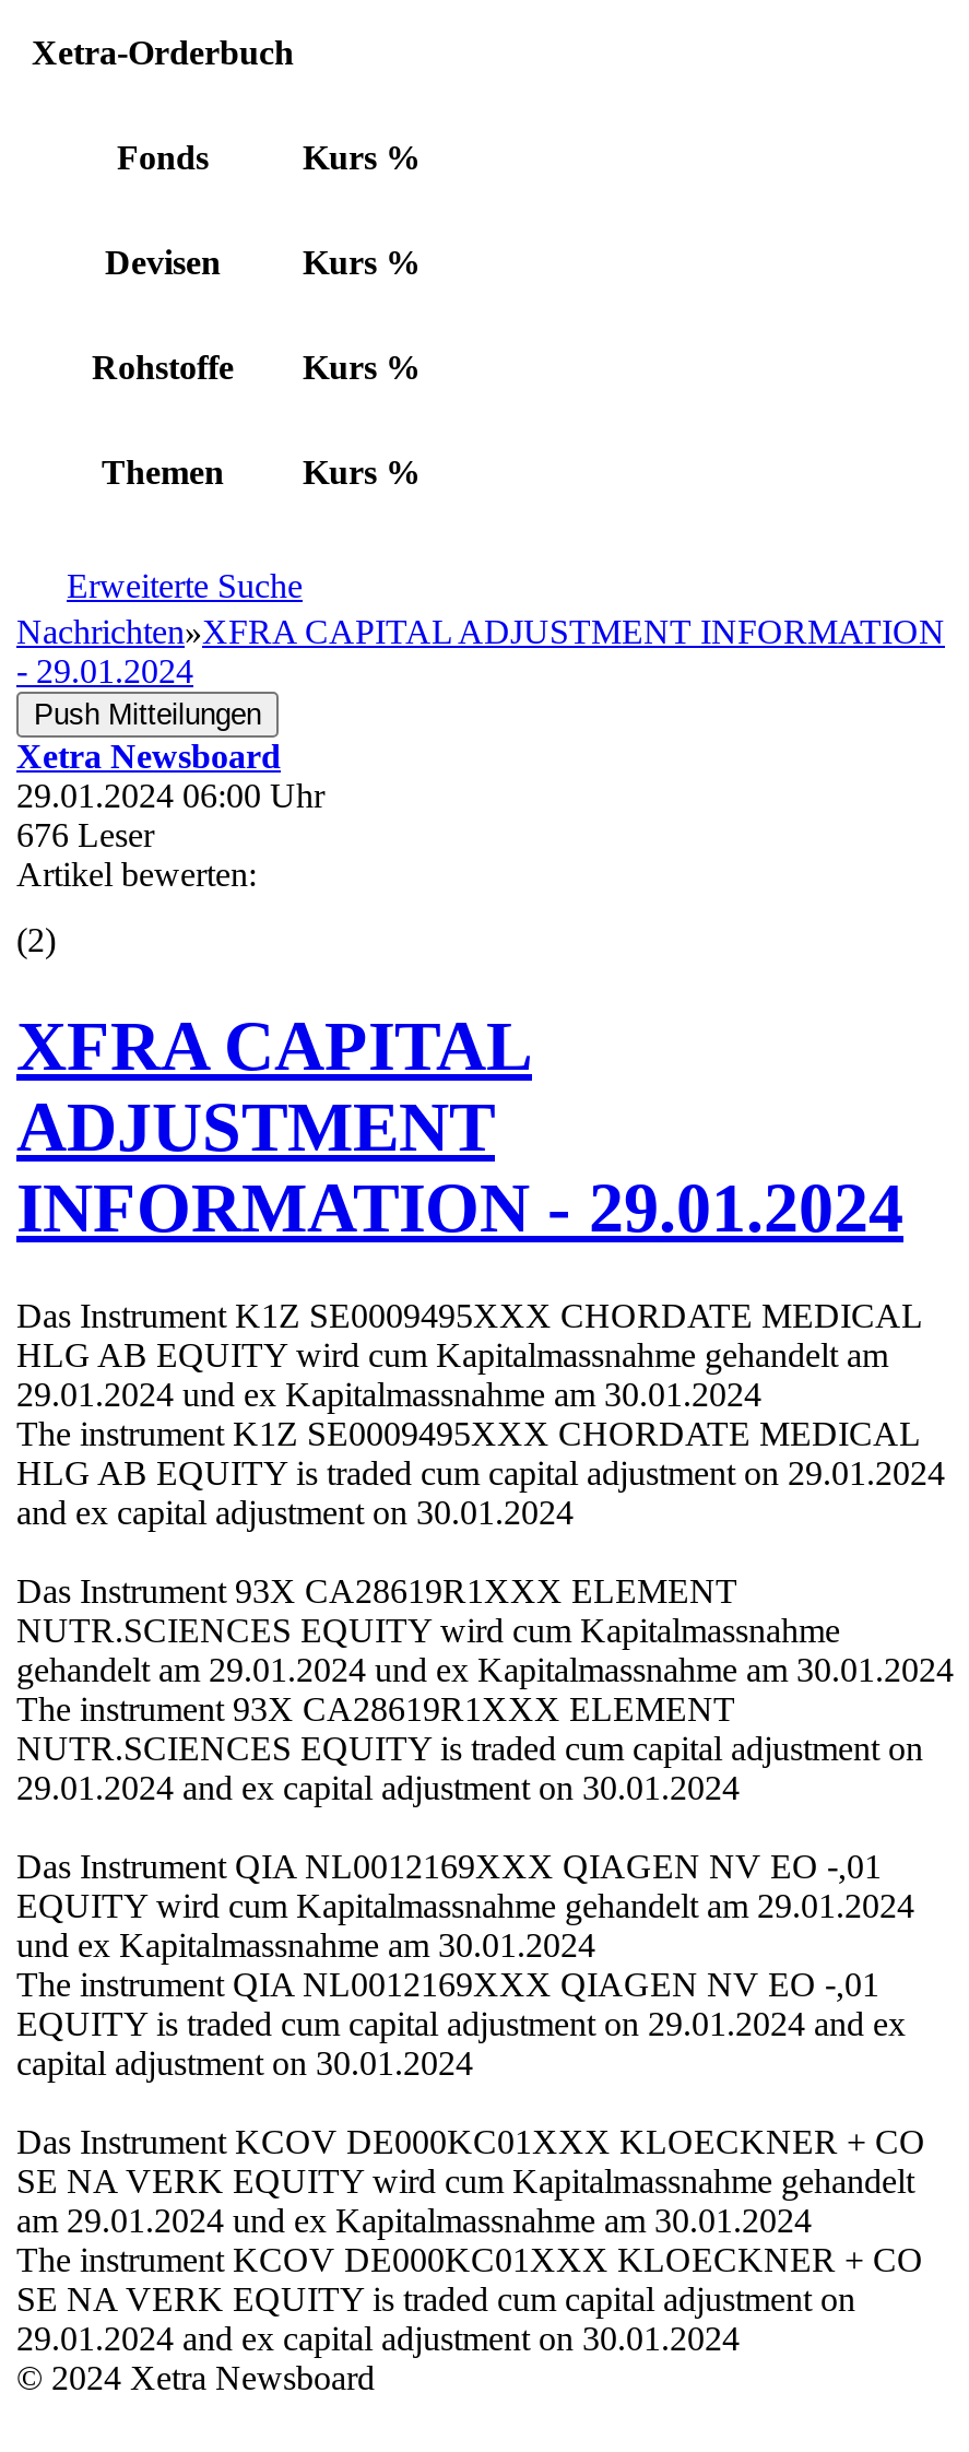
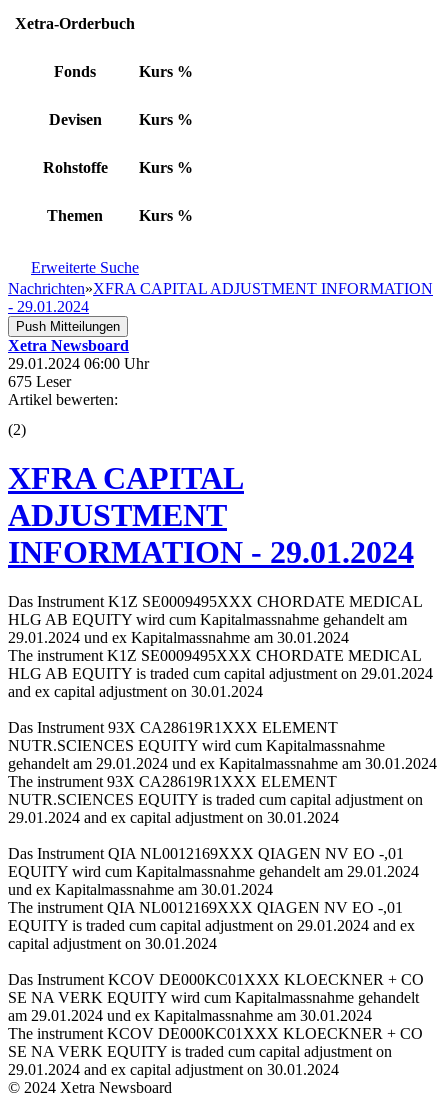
[16,816,154,853] 676 Leser -> [8,373,71,390] 675 Leser

